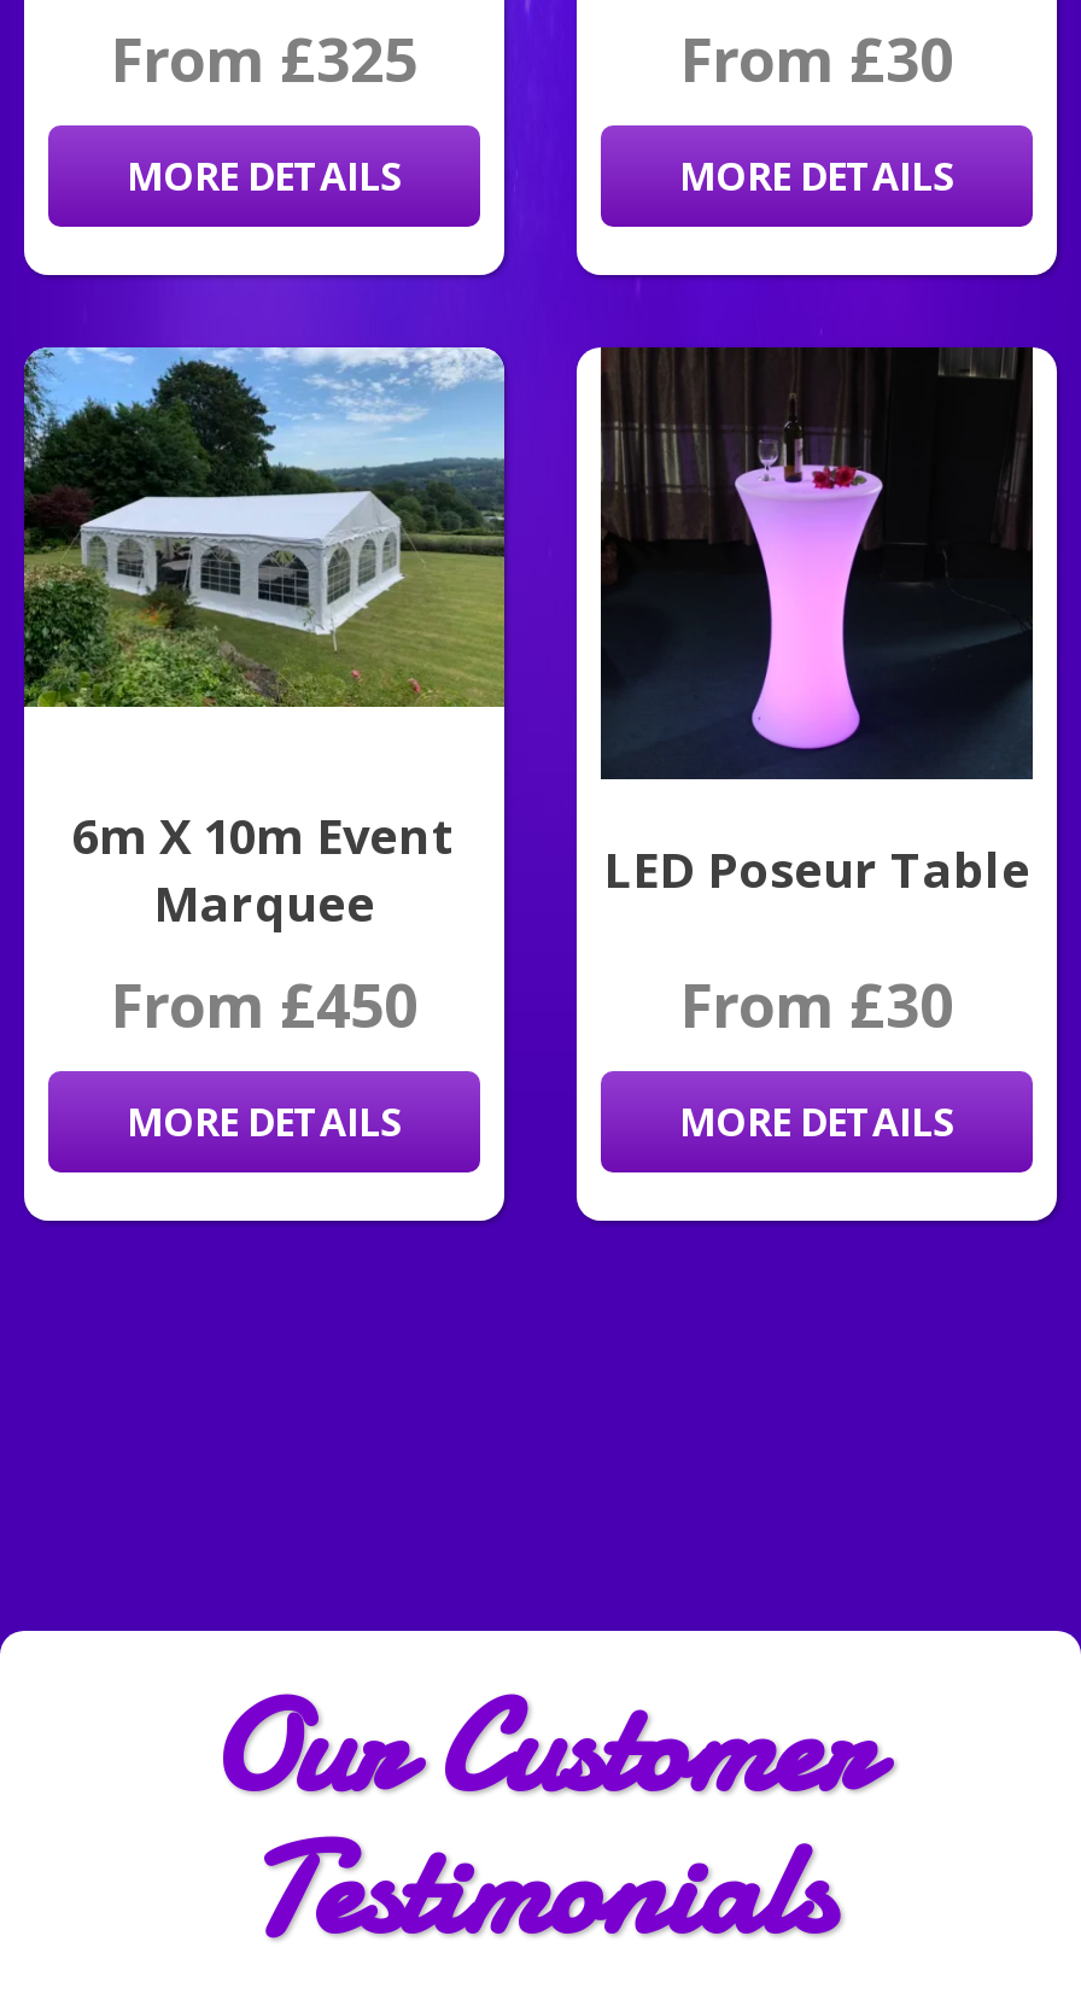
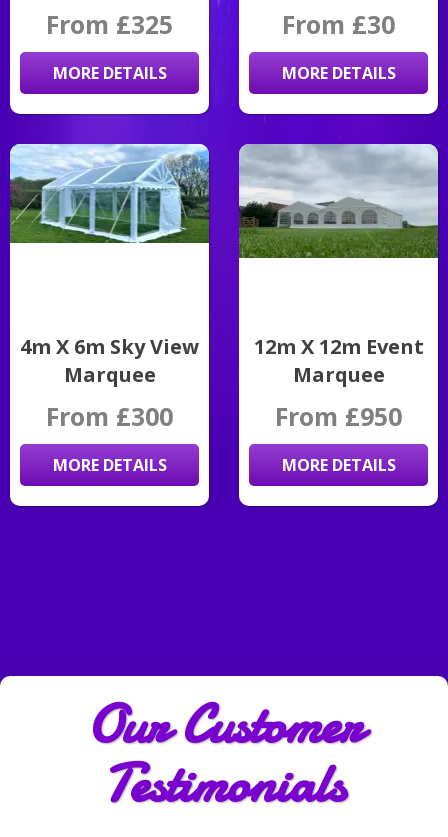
[22,347,507,709] [image] -> [9,144,210,293] [image]
[574,345,1059,1045] [image] | LED Poseur Table | From £30 -> [238,143,439,433] [image] | 12m X 12m Event | Marquee | From £950
[72,804,456,869] 6m X 10m Event -> [20,333,199,360] 4m X 6m Sky View
[111,963,417,1045] From £450 -> [46,399,173,433] From £300

